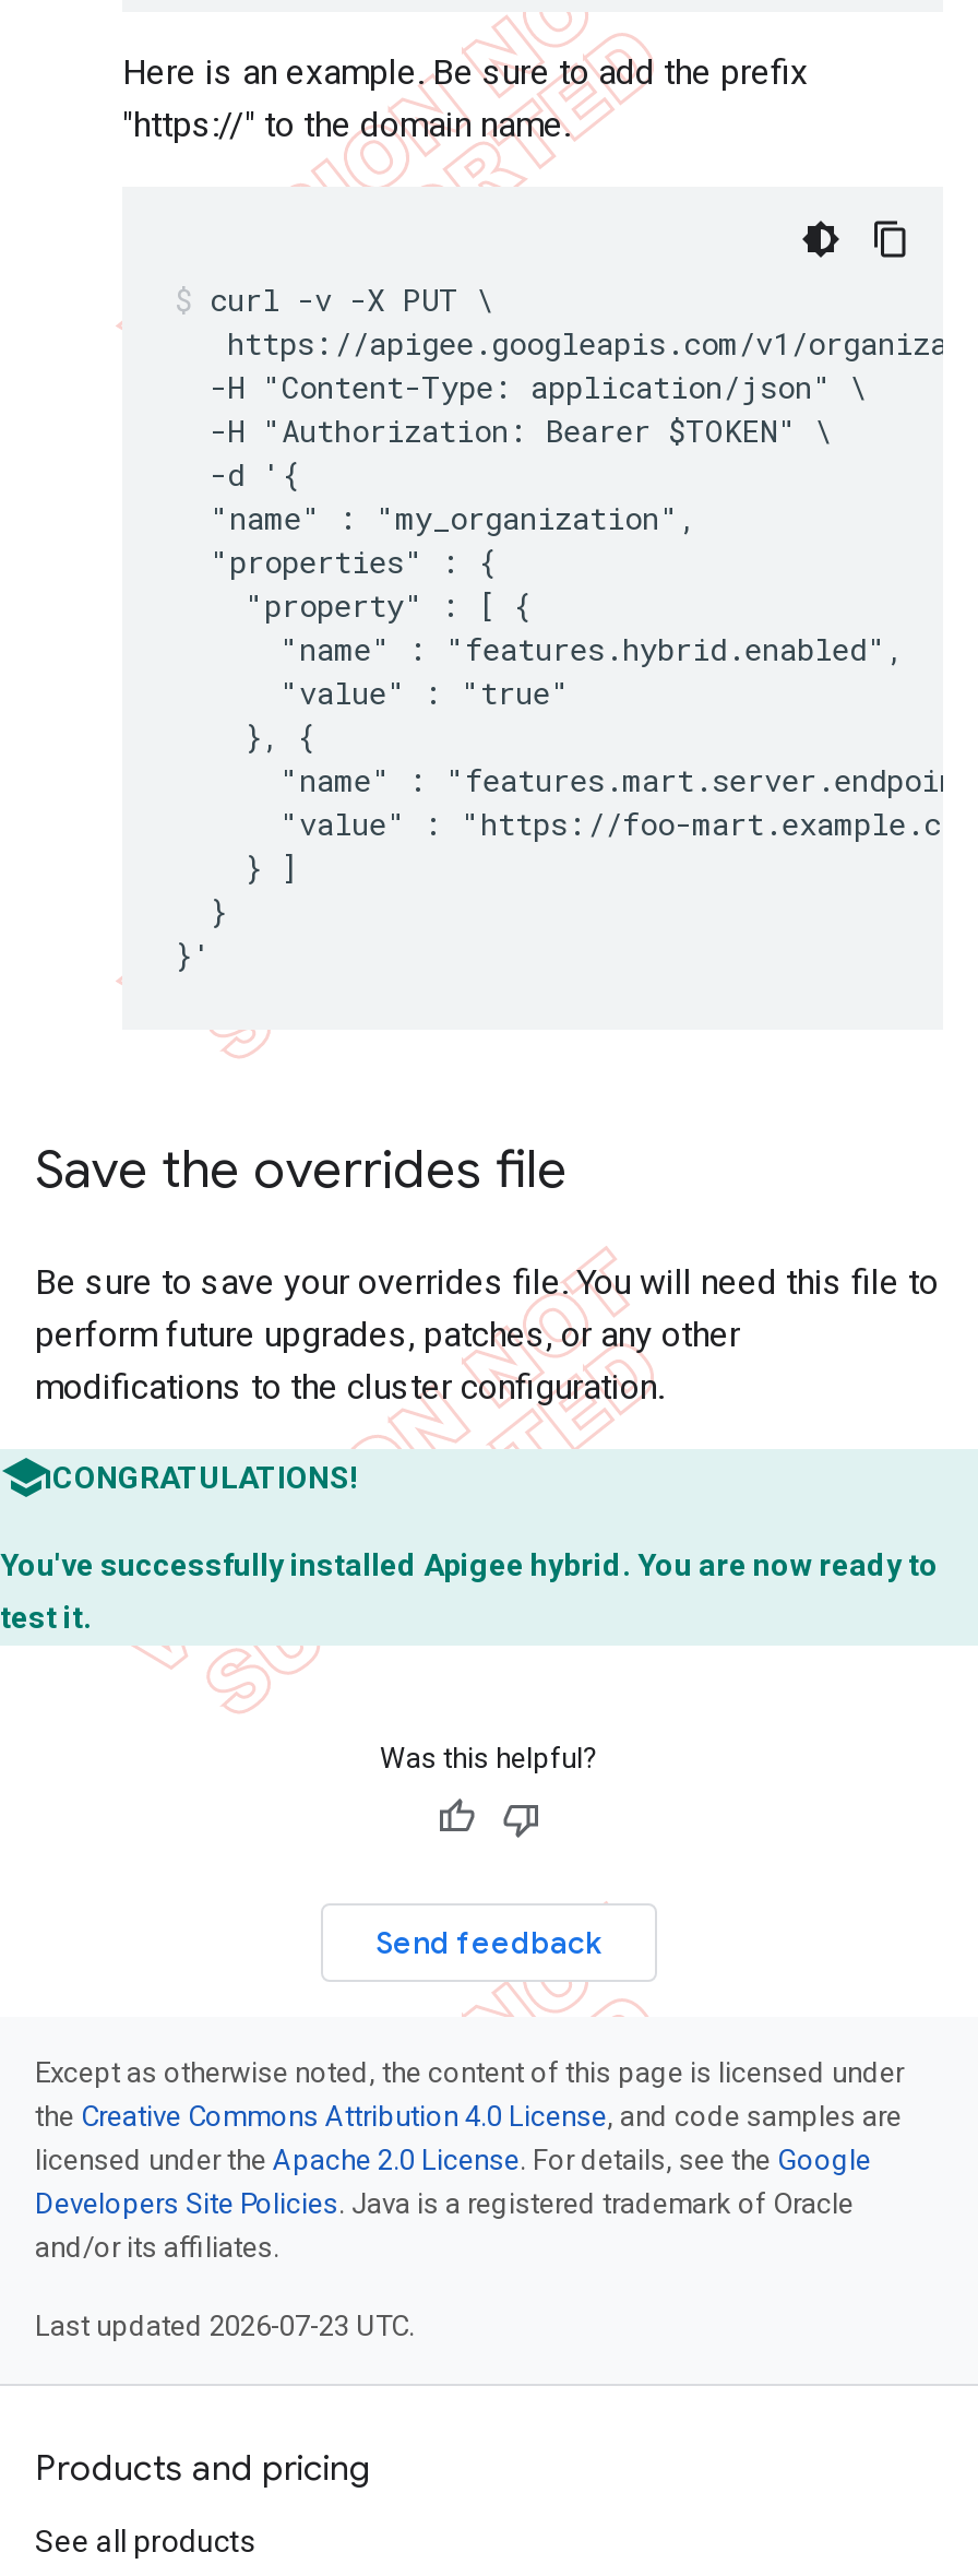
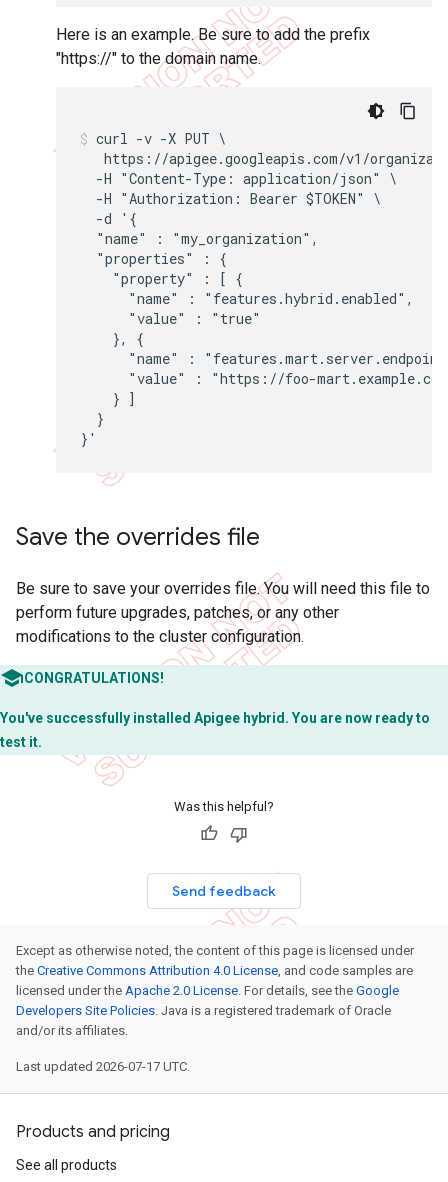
[35,2310,415,2342] Last updated 2026-07-23 UTC. -> [16,1059,190,1074] Last updated 2026-07-17 UTC.

